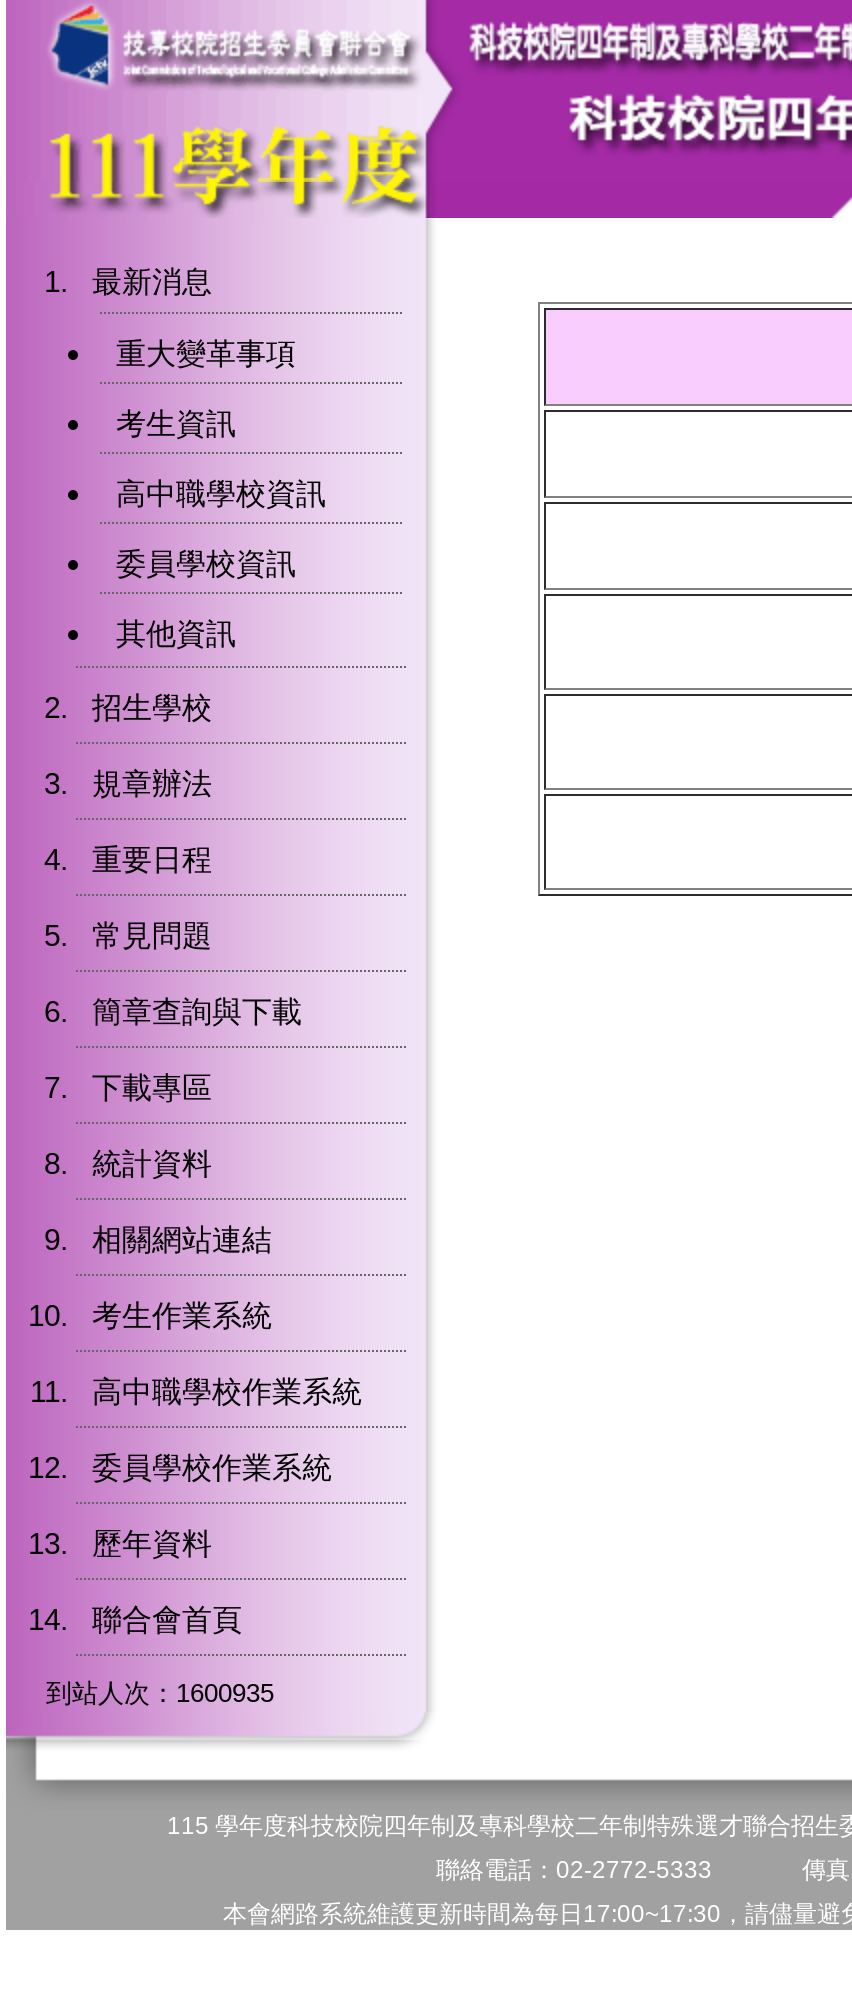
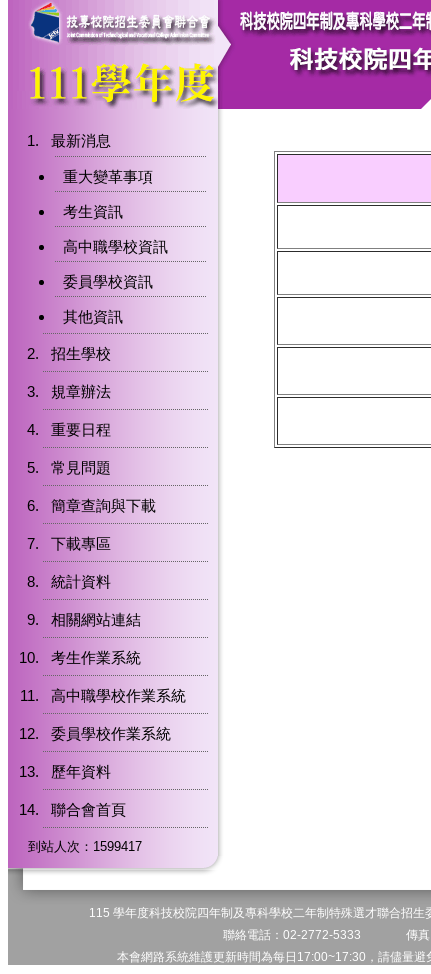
[46,1678,274,1708] 到站人次：1600935 -> [28,839,142,854] 到站人次：1599417

